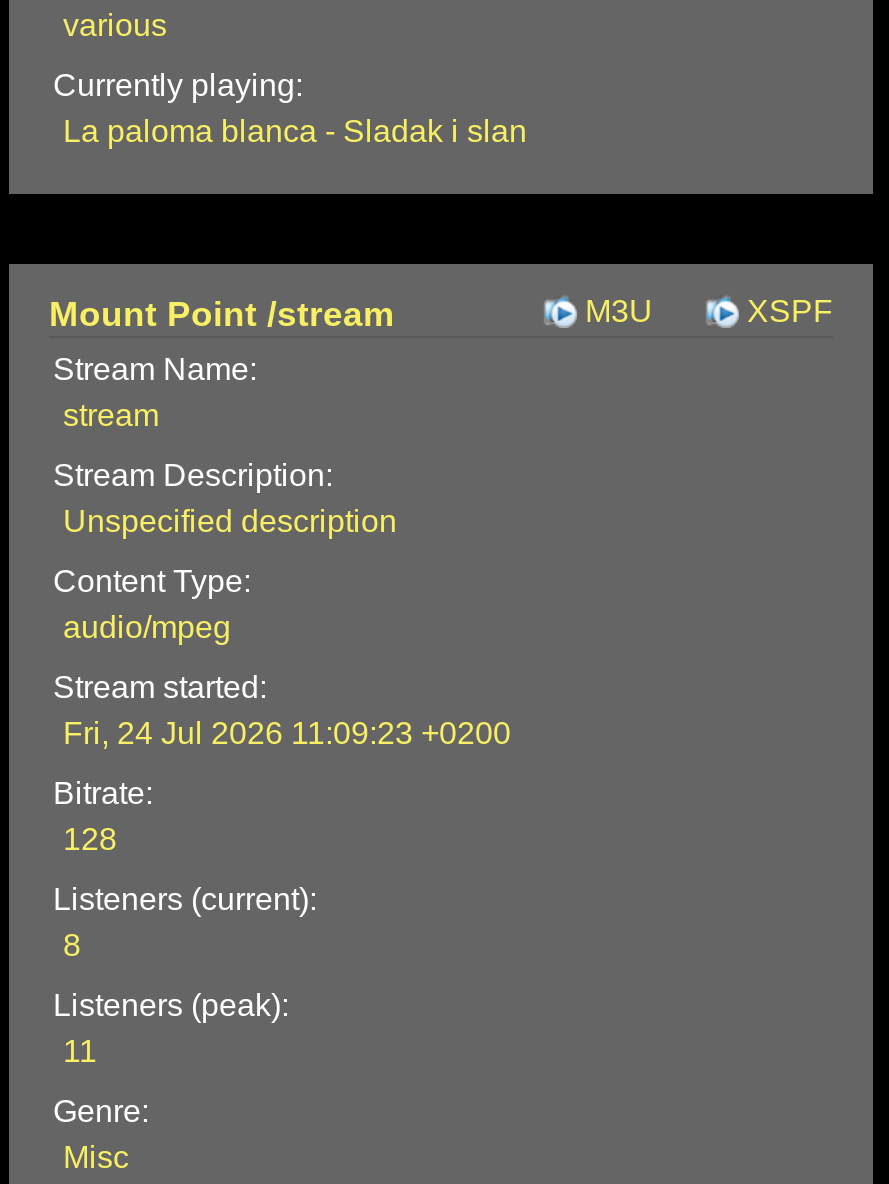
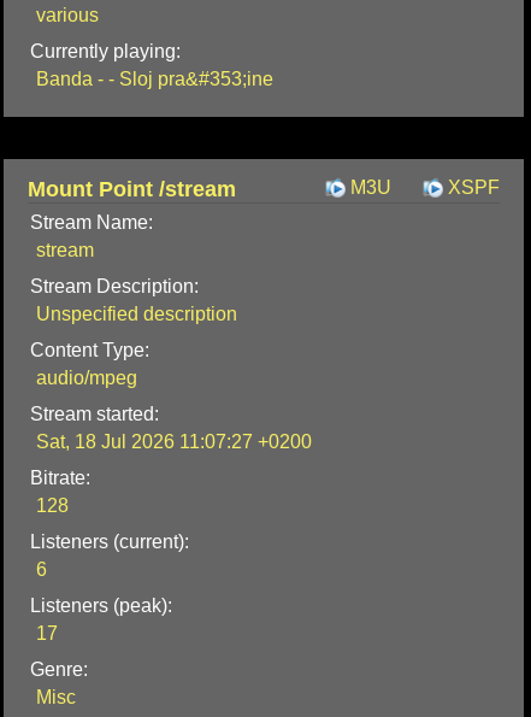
[63,114,527,148] La paloma blanca - Sladak i slan -> [36,69,273,89] Banda - - Sloj pra&#353;ine
[63,716,511,750] Fri, 24 Jul 2026 11:09:23 +0200 -> [36,432,312,452] Sat, 18 Jul 2026 11:07:27 +0200
[63,928,81,962] 8 -> [36,559,47,580] 6
[63,1034,97,1068] 11 -> [36,623,58,644] 17

